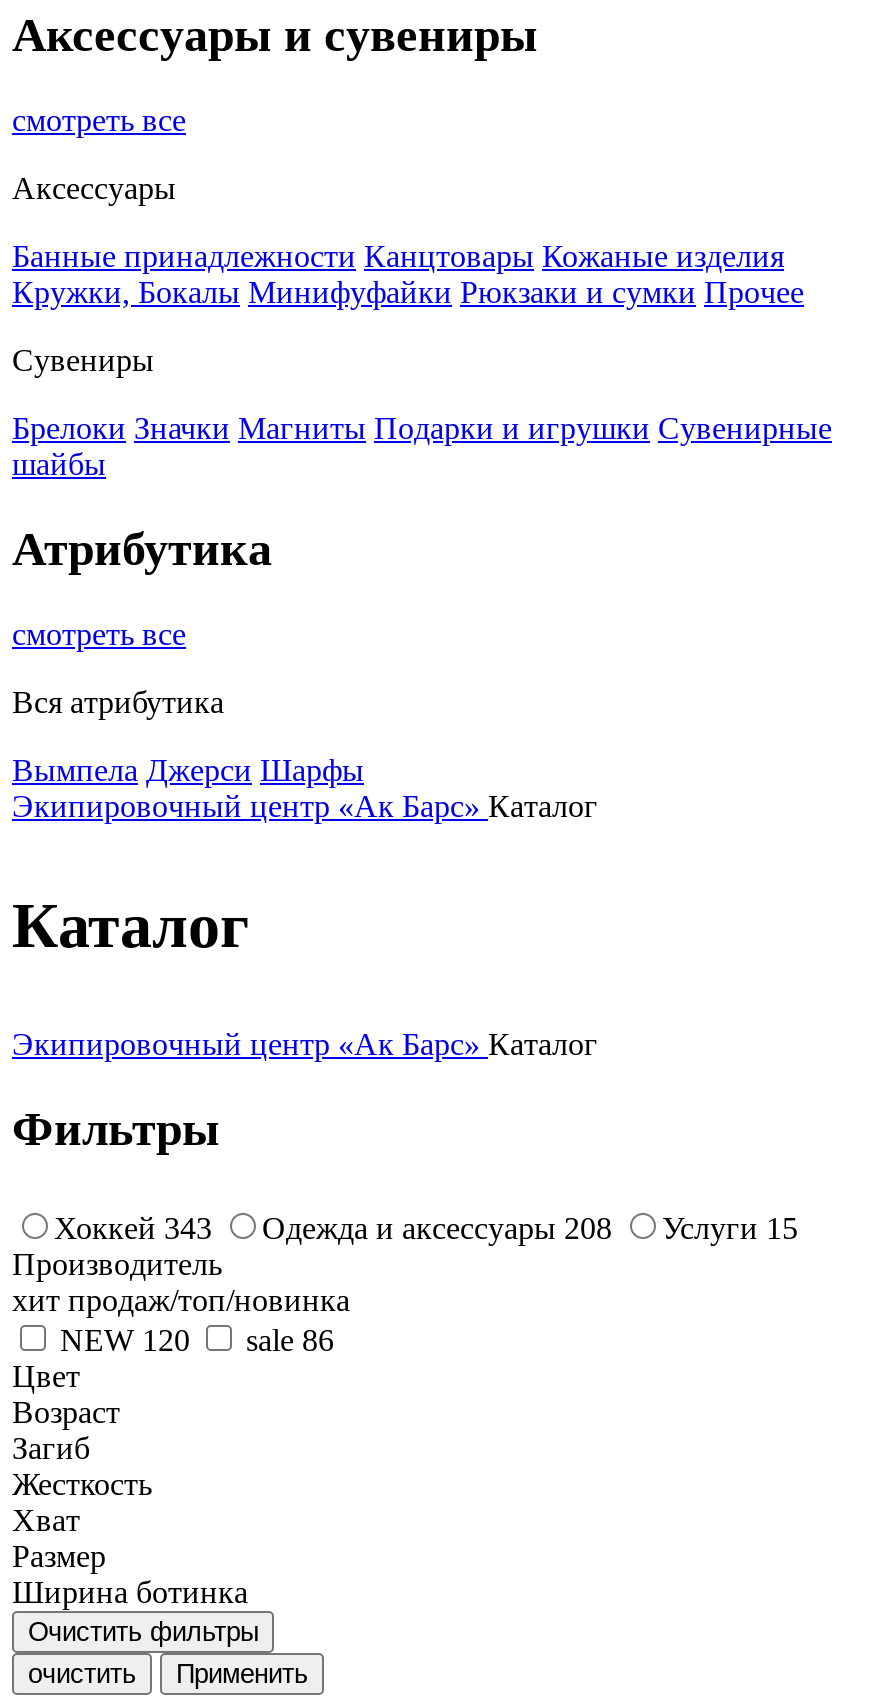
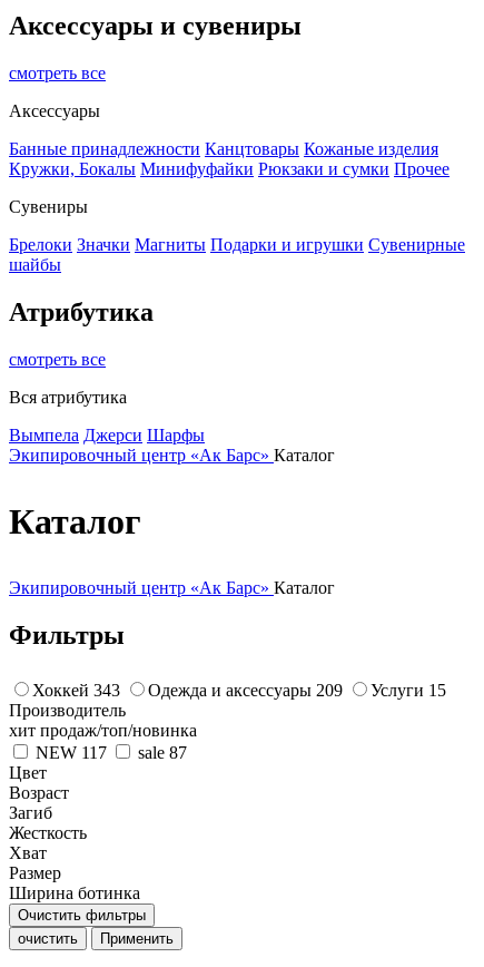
[262,1210,612,1244] Одежда и аксессуары 208 -> [148,680,343,699] Одежда и аксессуары 209
[60,1322,190,1356] NEW 120 -> [36,743,107,761] NEW 117
[246,1322,334,1356] sale 86 -> [138,743,187,761] sale 87

